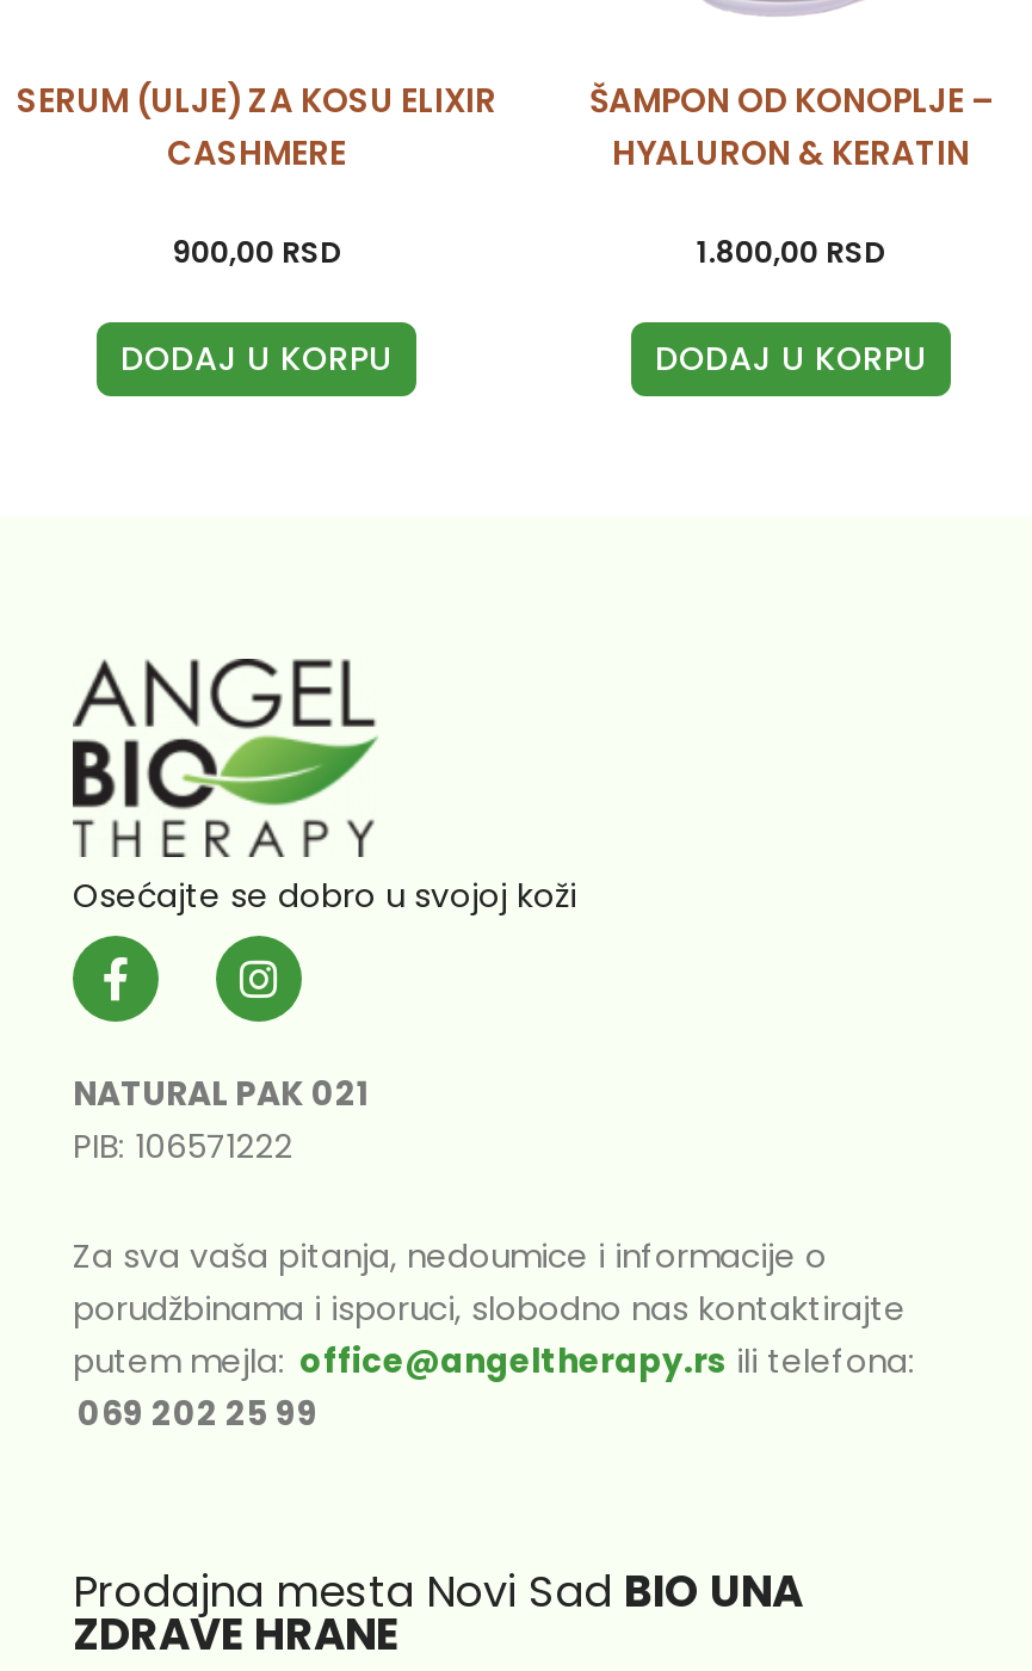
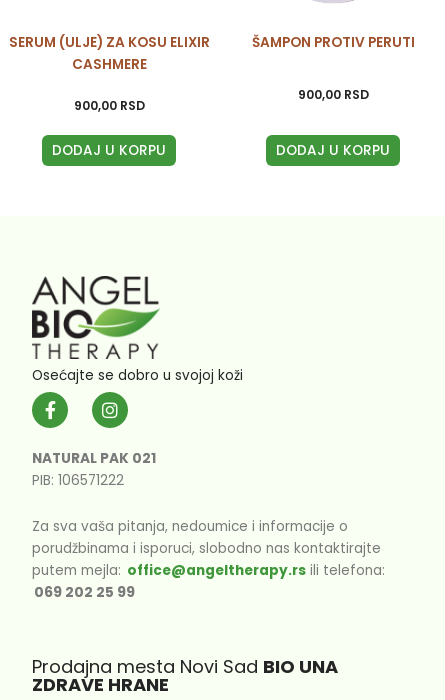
[589,80,993,178] ŠAMPON OD KONOPLJE – | HYALURON & KERATIN -> [251,33,414,52] ŠAMPON PROTIV PERUTI
[697,231,885,271] 1.800,00 RSD -> [297,86,368,103] 900,00 RSD

